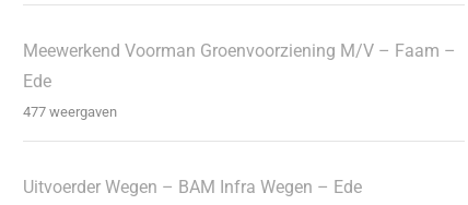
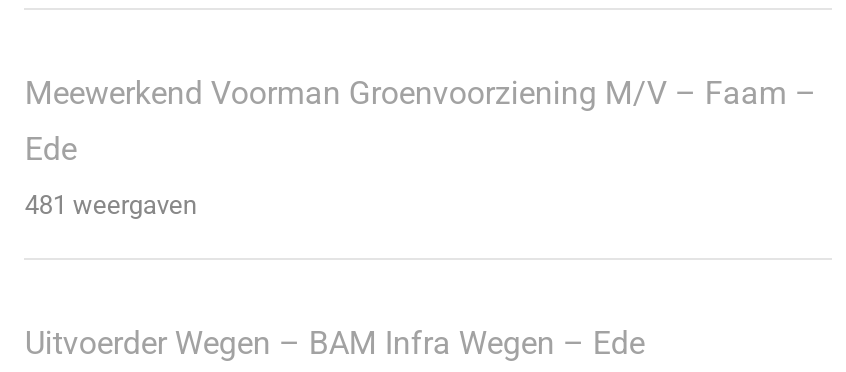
[23,103,117,120] 477 weergaven -> [25,190,197,220] 481 weergaven

